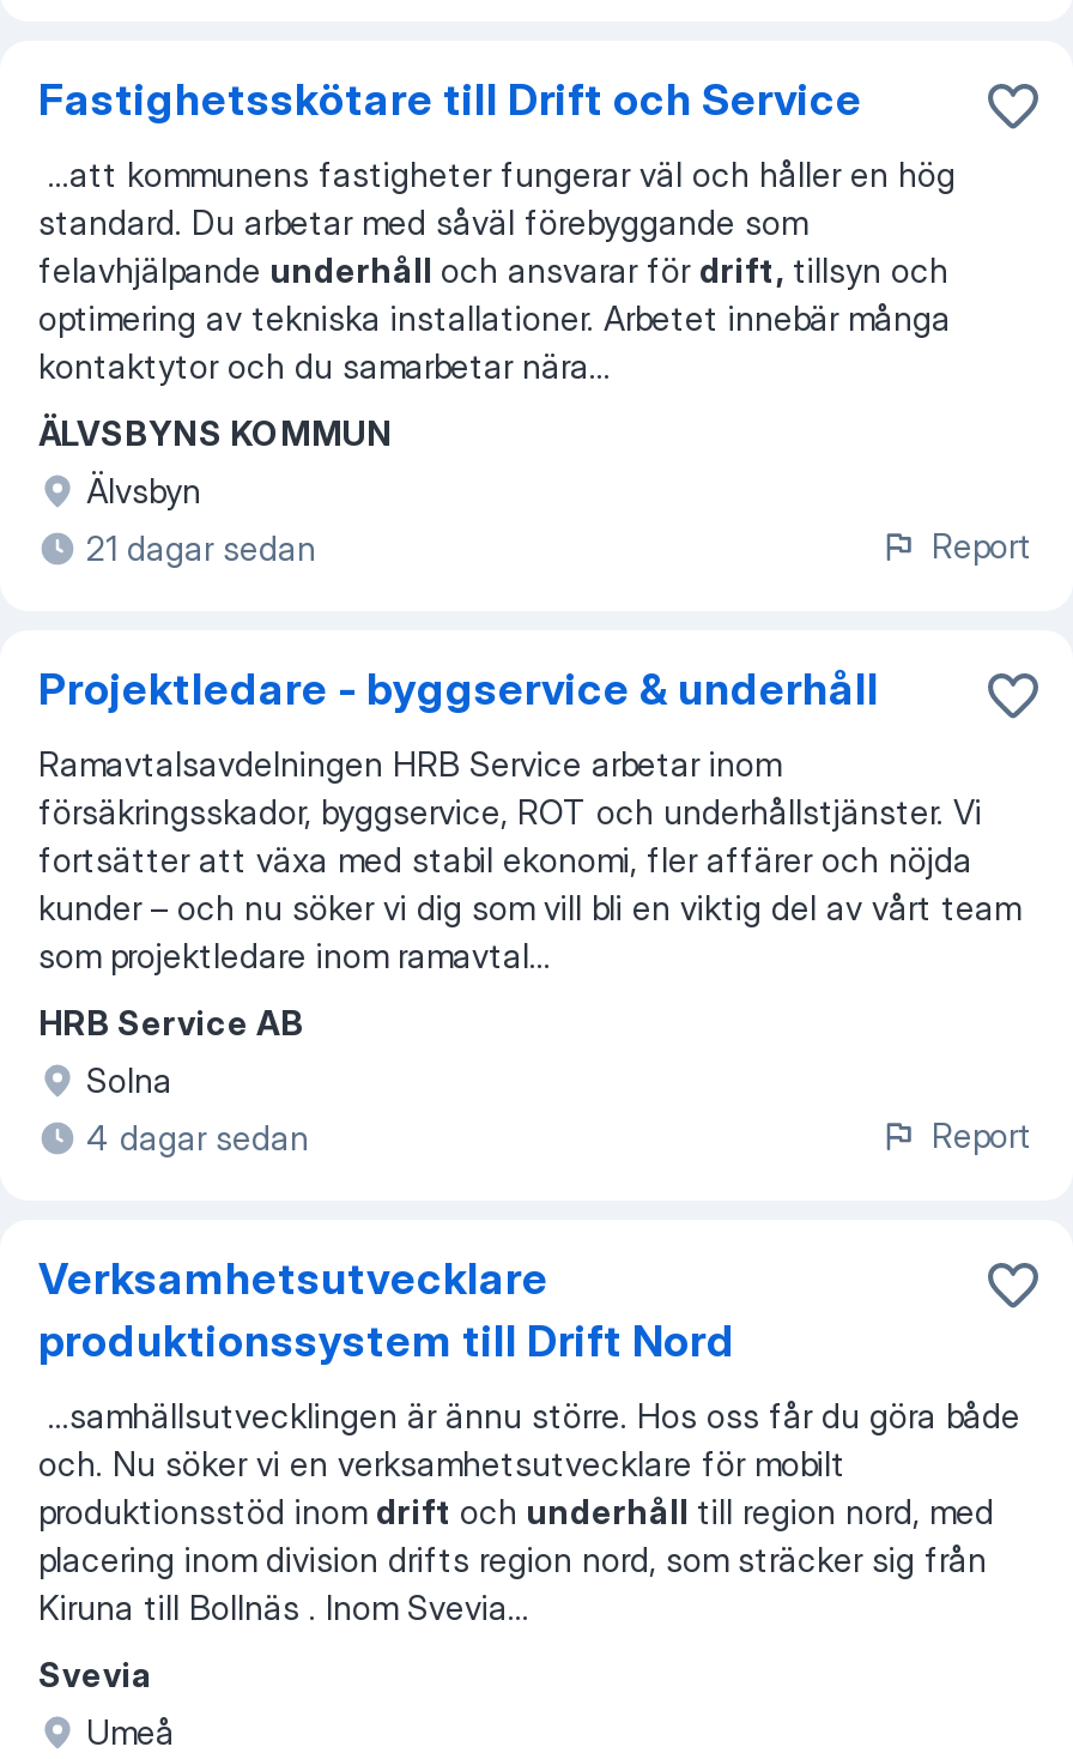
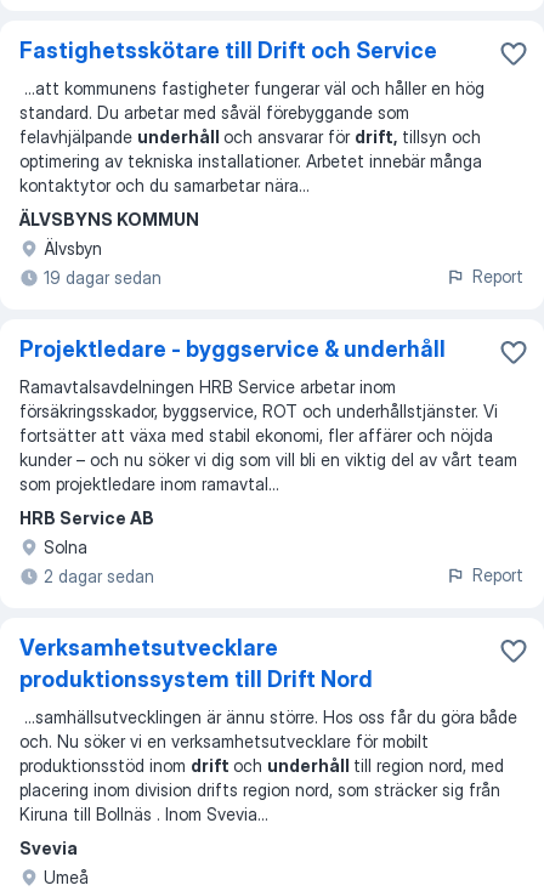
[86,527,316,568] 21 dagar sedan -> [44,267,161,288] 19 dagar sedan
[86,1117,309,1157] 4 dagar sedan -> [44,566,154,586] 2 dagar sedan

